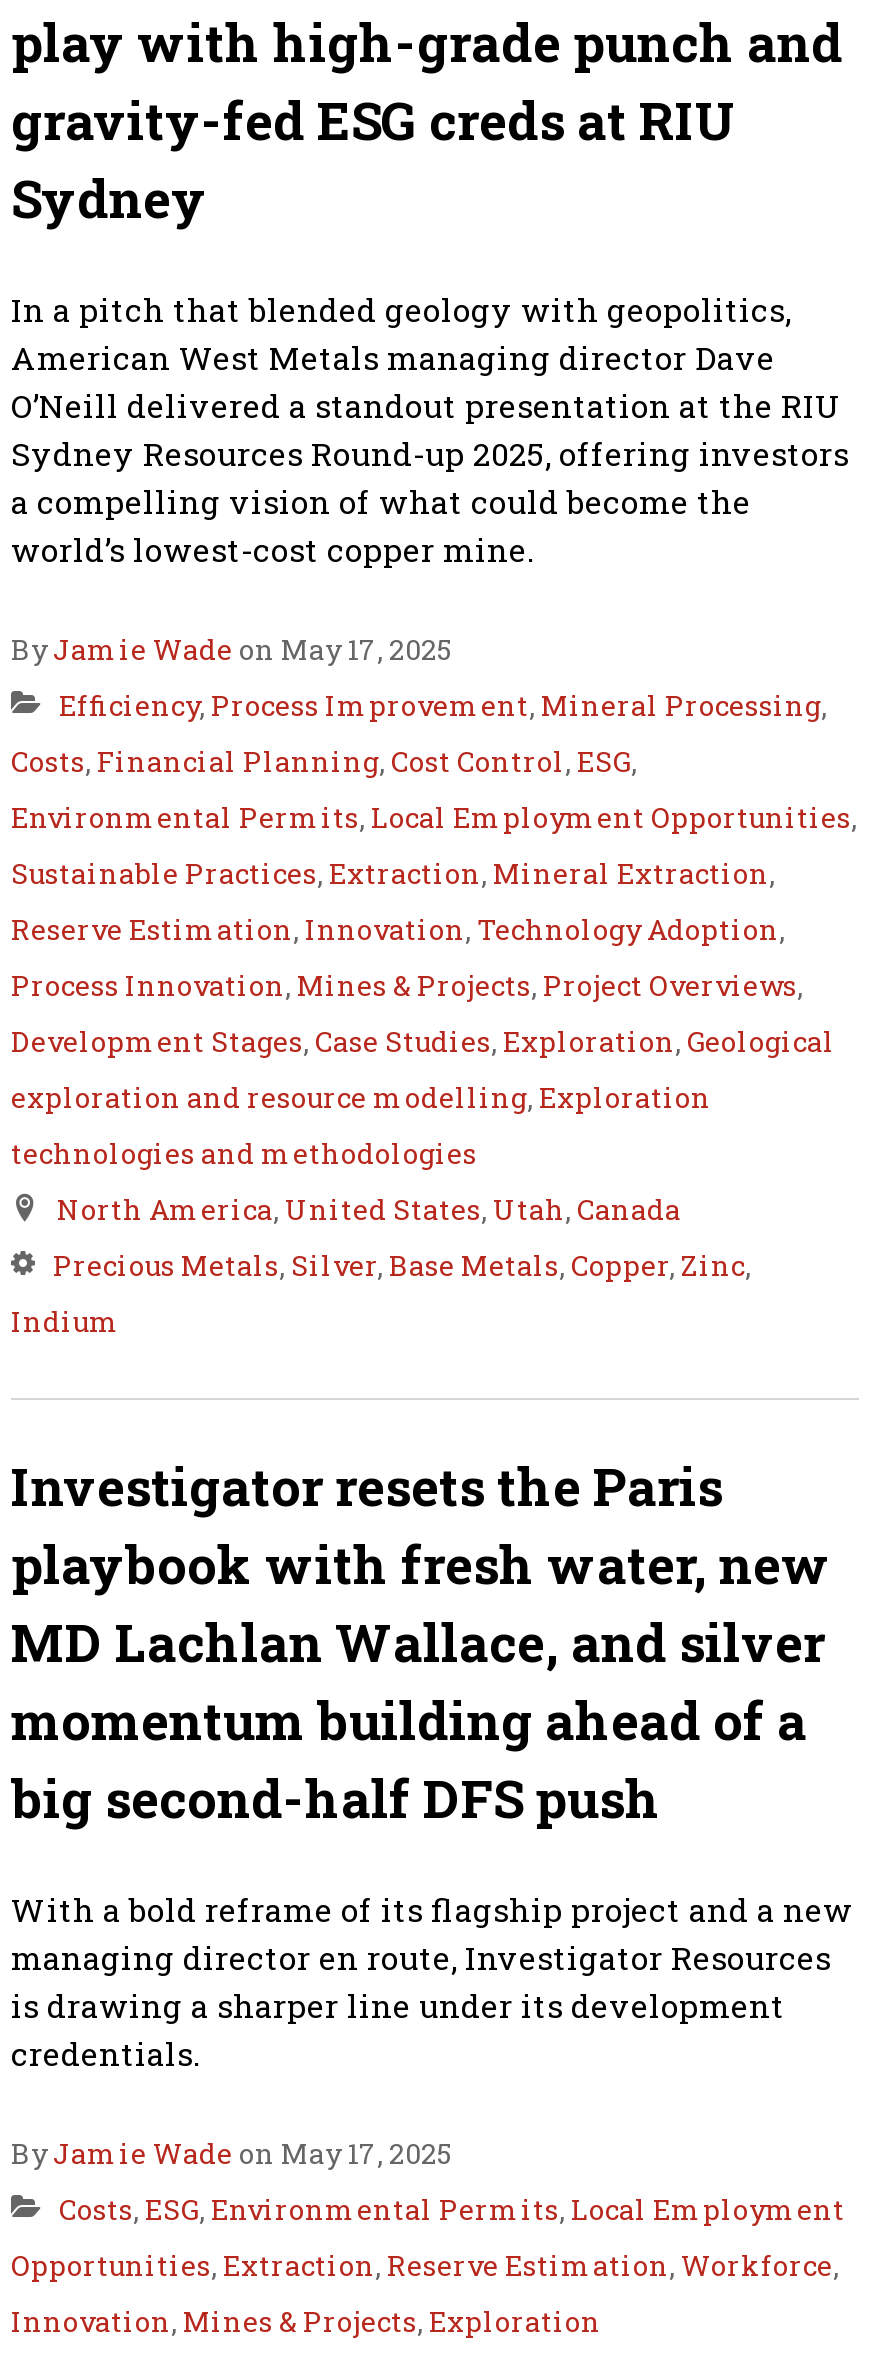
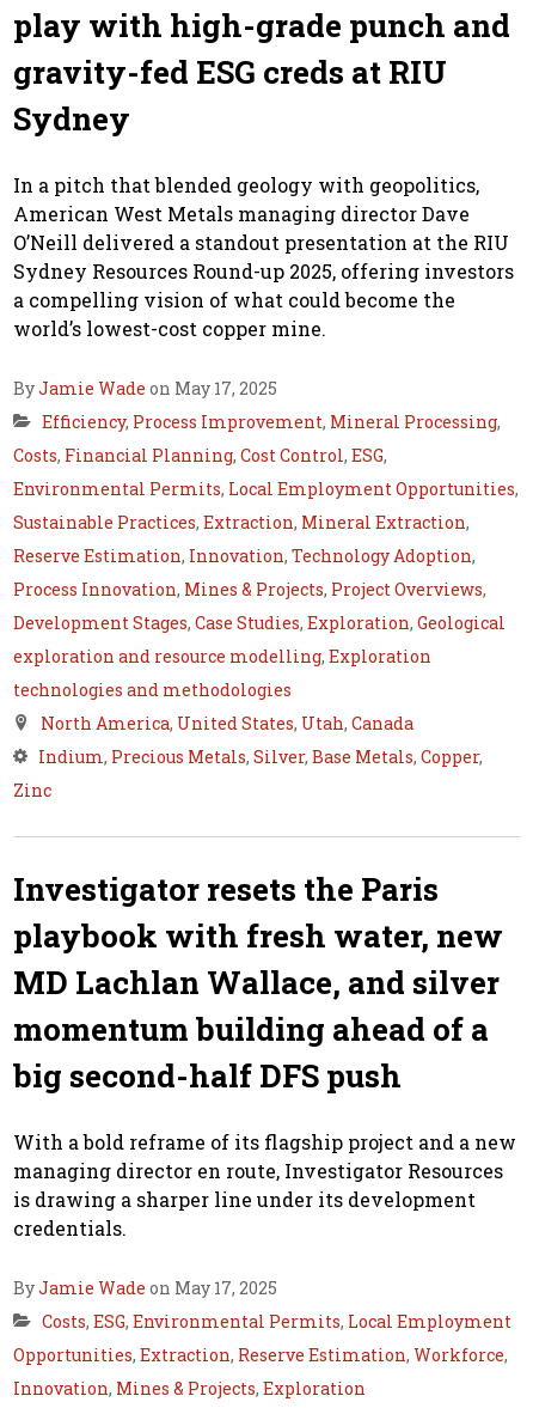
[53,1246,751,1284] Precious Metals, Silver, Base Metals, Copper, Zinc, -> [38,746,483,768] Indium, Precious Metals, Silver, Base Metals, Copper,
[11,1302,121,1340] Indium -> [13,779,51,802] Zinc

